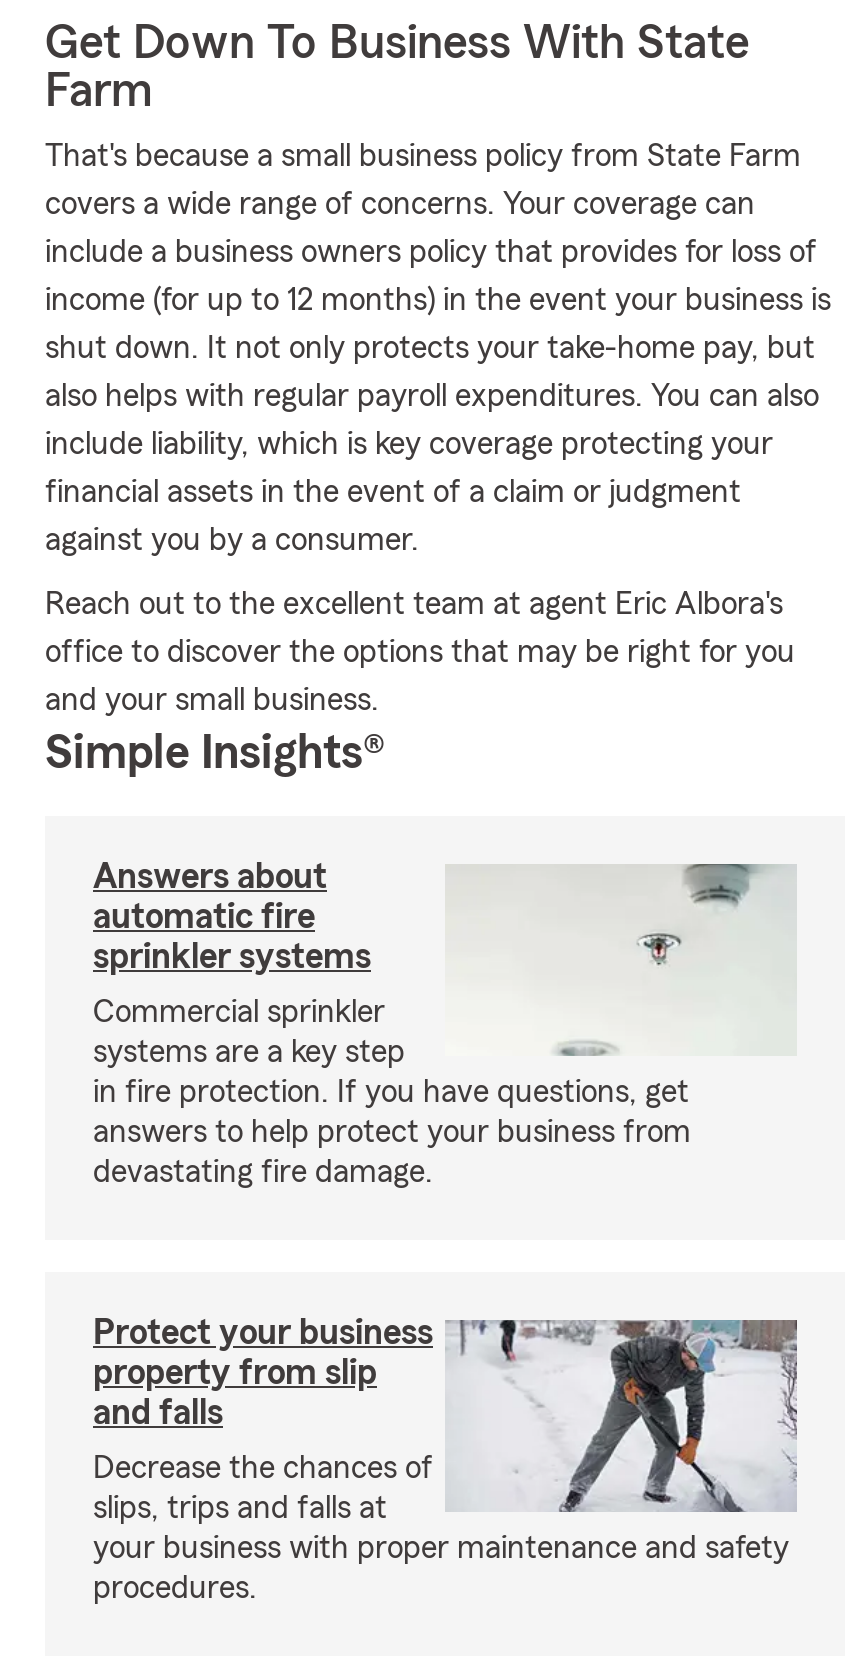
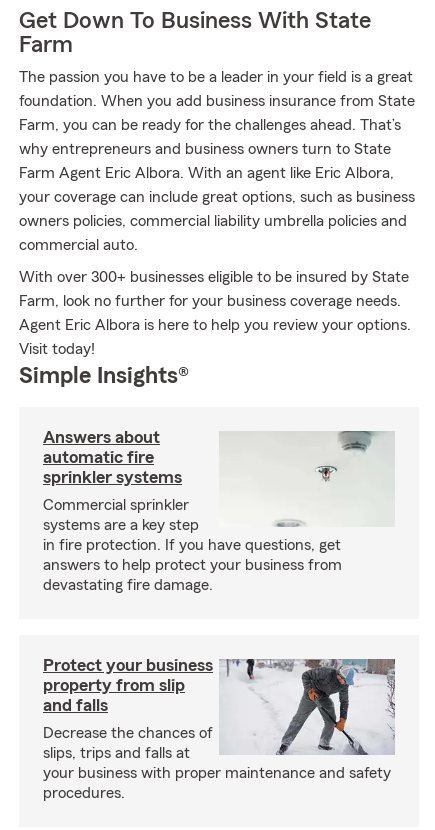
[45,140,801,172] That's because a small business policy from State Farm -> [19,69,413,85] The passion you have to be a leader in your field is a great
[45,188,755,220] covers a wide range of concerns. Your coverage can -> [19,93,415,109] foundation. When you add business insurance from State
[45,236,817,268] include a business owners policy that provides for loss of -> [19,117,401,133] Farm, you can be ready for the challenges ahead. That’s
[45,284,831,316] income (for up to 12 months) in the event your business is -> [19,141,391,157] why entrepreneurs and business owners turn to State
[45,332,815,364] shut down. It not only protects your take-home pay, but -> [19,165,394,181] Farm Agent Eric Albora. With an agent like Eric Albora,
[45,380,819,412] also helps with regular payroll expenditures. You can also -> [19,189,415,205] your coverage can include great options, such as business
[45,428,773,460] include liability, which is key coverage protecting your -> [19,213,407,229] owners policies, commercial liability umbrella policies and
[45,476,741,508] financial assets in the event of a claim or judgment -> [19,237,138,253] commercial auto.
[45,524,419,556] against you by a consumer. -> [19,269,409,285] With over 300+ businesses eligible to be insured by State
[45,588,783,620] Reach out to the excellent team at agent Eric Albora's -> [19,293,401,309] Farm, look no further for your business coverage needs.
[45,636,795,668] office to discover the options that may be right for you -> [19,317,411,333] Agent Eric Albora is here to help you review your options.
[45,684,379,716] and your small business. -> [19,341,95,357] Visit today!

